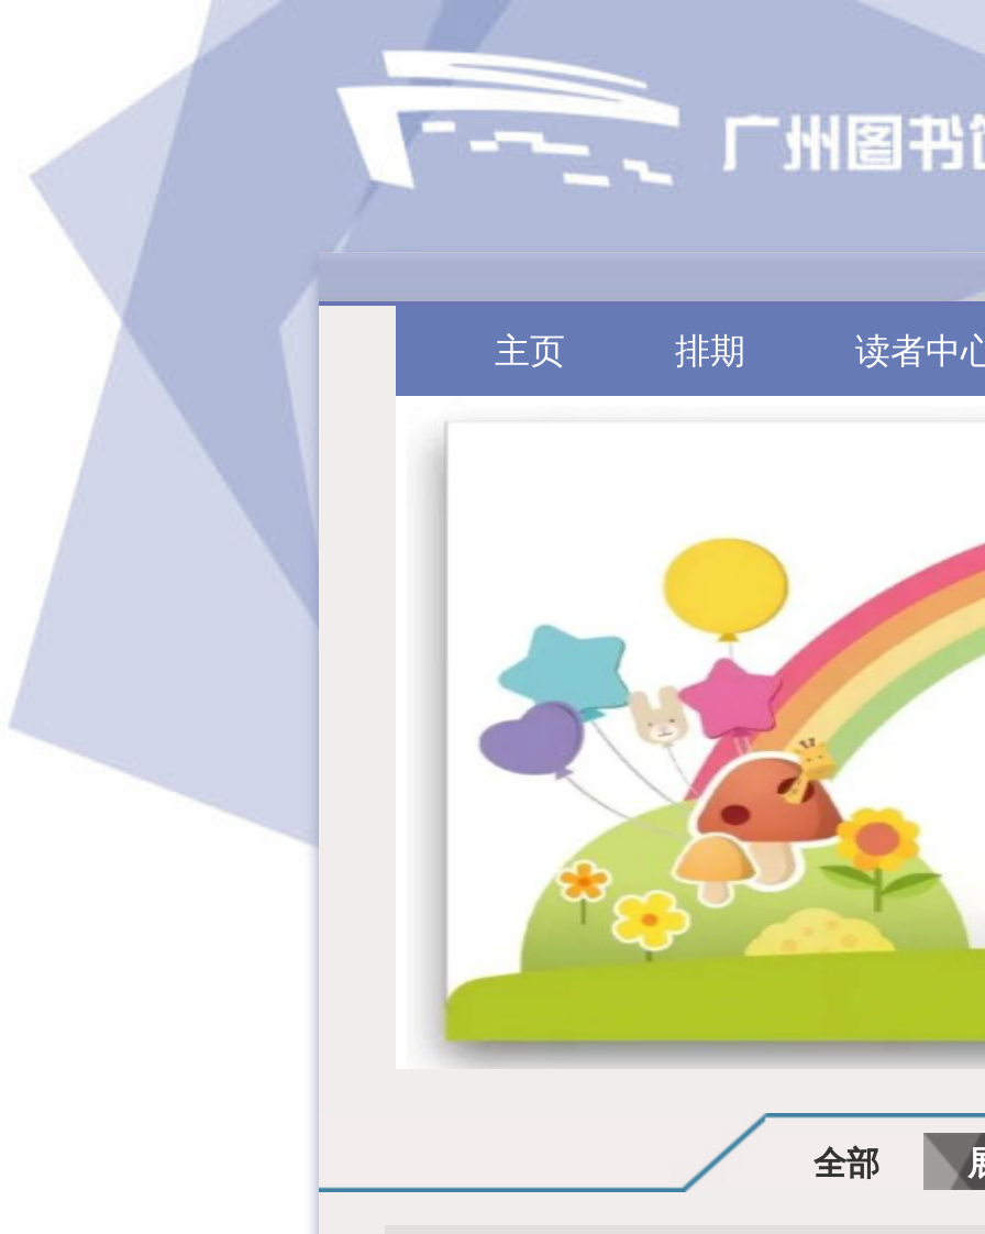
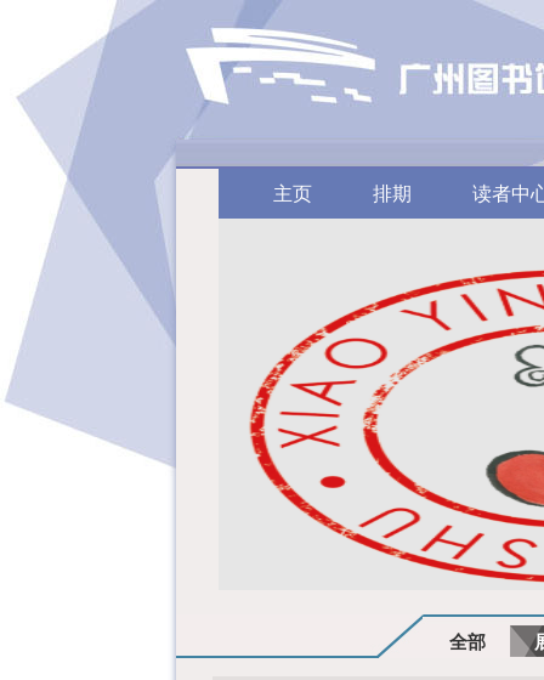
[438,460,978,1062] [image] -> [243,267,540,585] [image]

